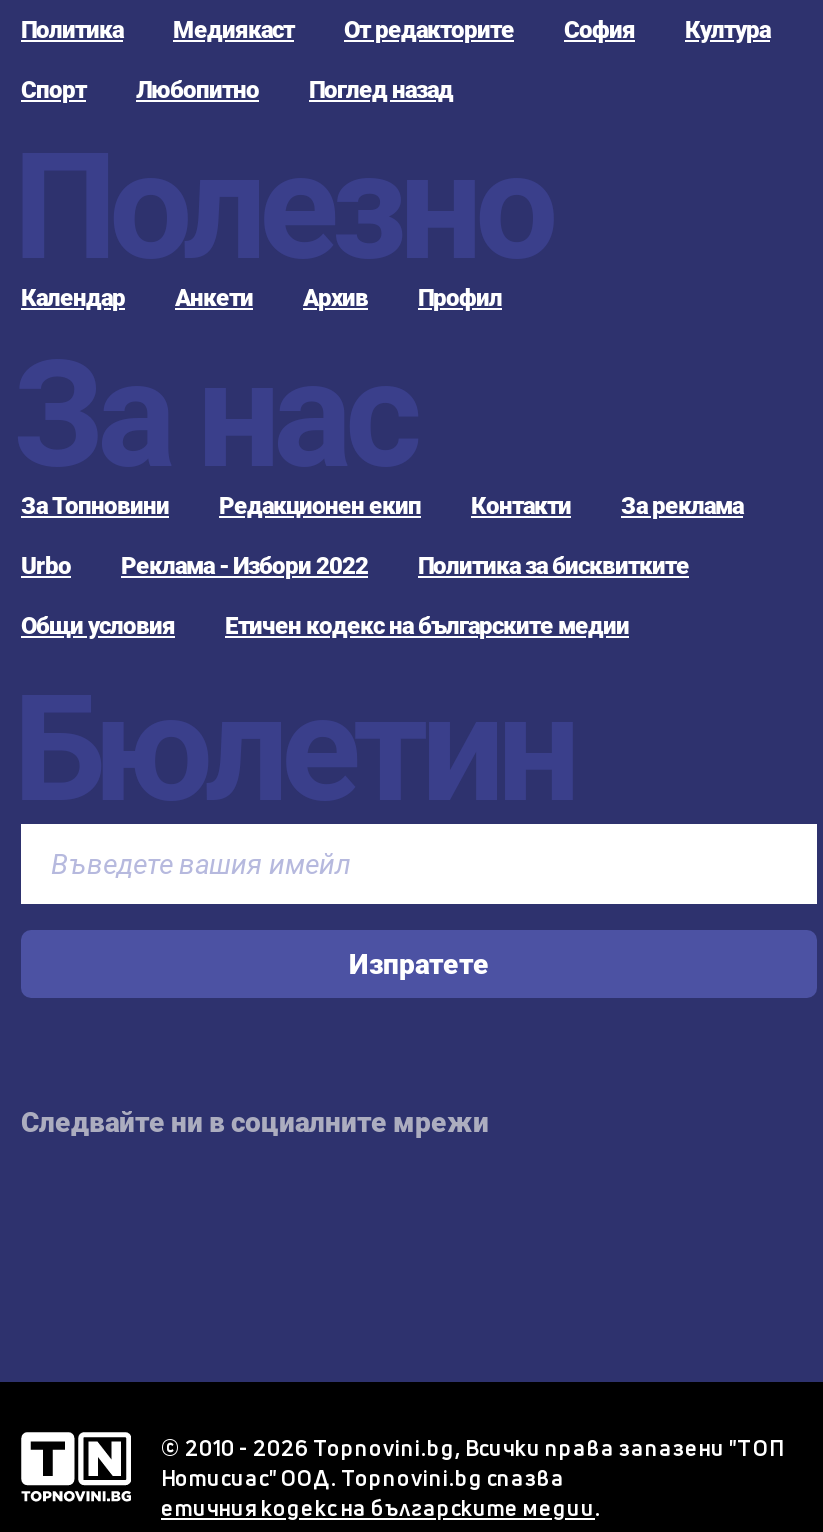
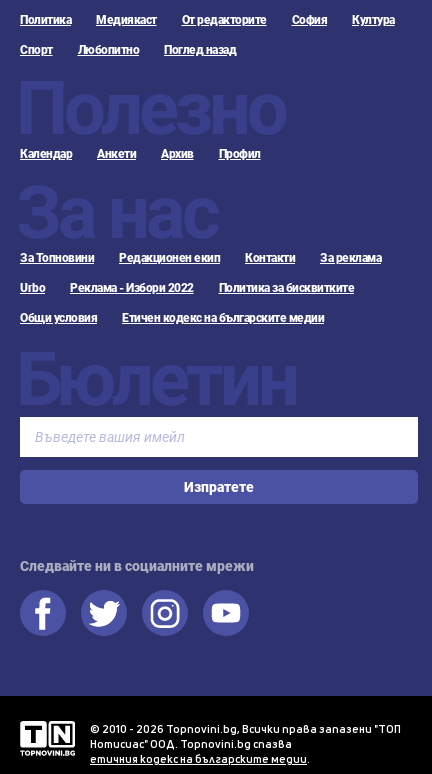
none -> [20,590,66,636] [image]
none -> [81,590,127,636] [image]
none -> [142,590,188,636] [image]
none -> [203,590,249,636] [image]

